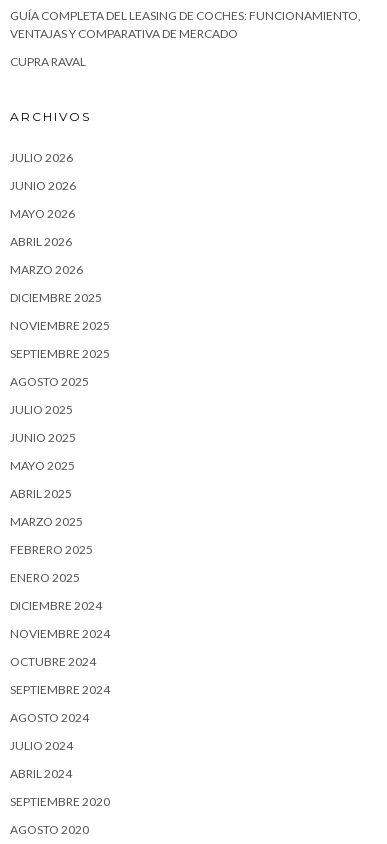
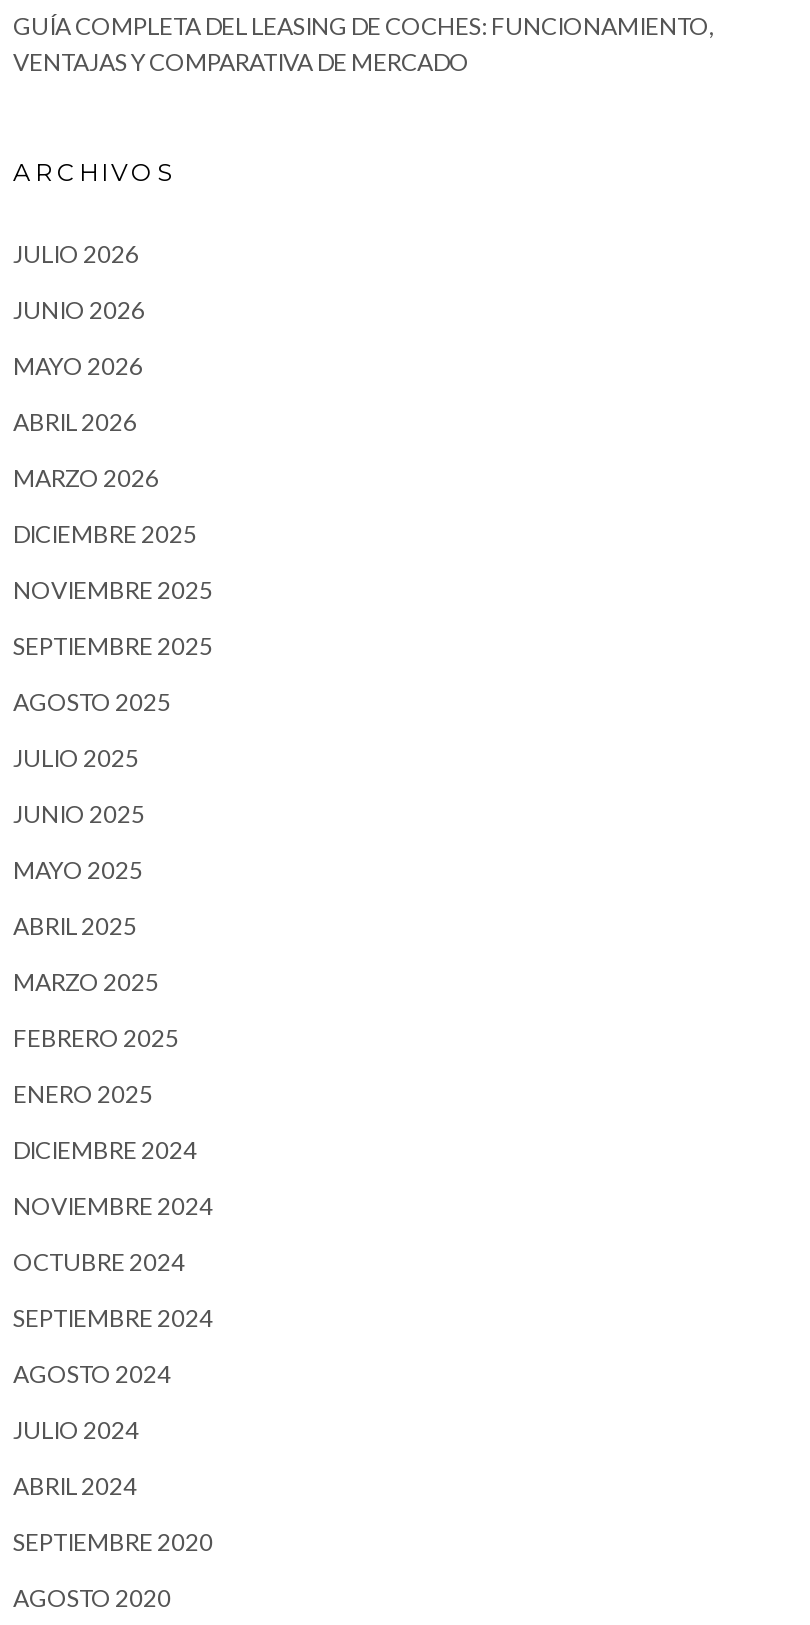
[10,54,86,69] CUPRA RAVAL -> none

